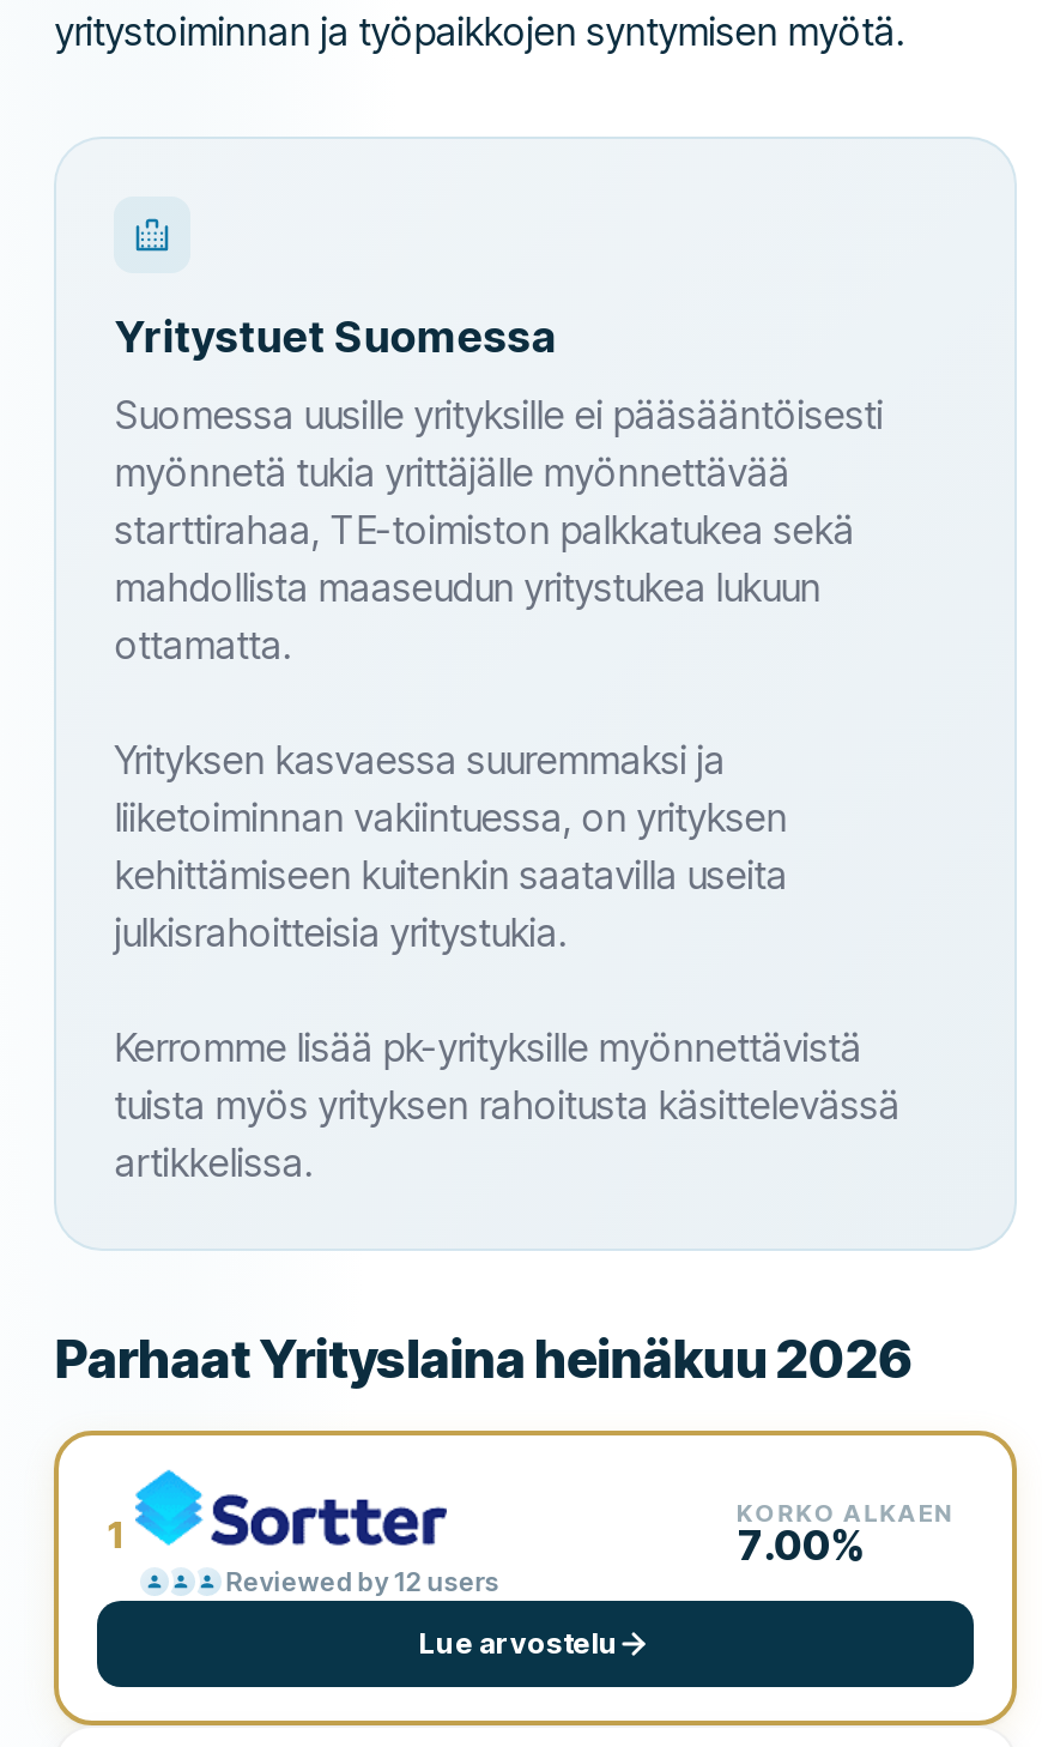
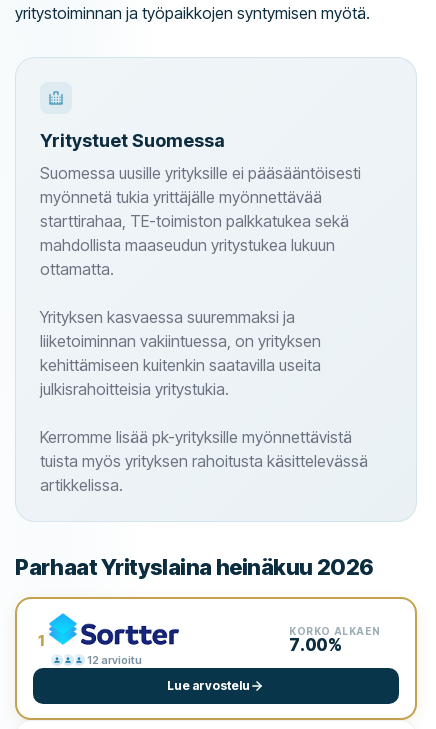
[226,1564,499,1598] Reviewed by 12 users -> [87,653,142,667] 12 arvioitu

